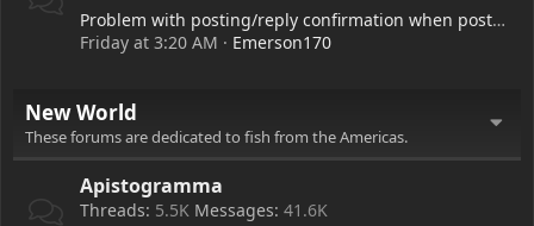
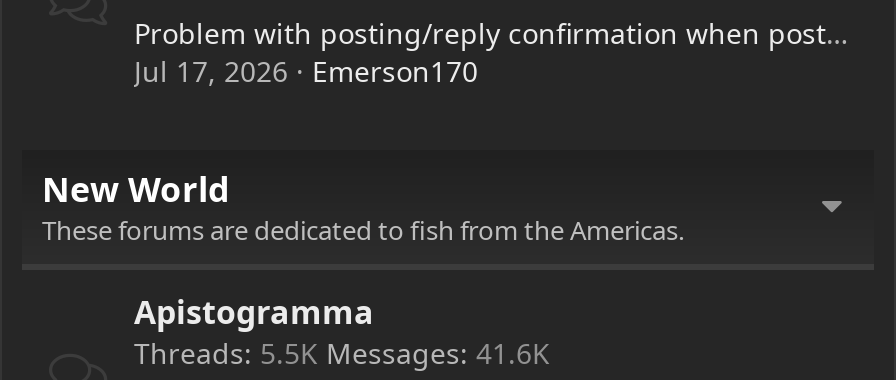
[80,30,331,53] Friday at 3:20 AM Emerson170 -> [134,51,478,89] Jul 17, 2026 Emerson170

